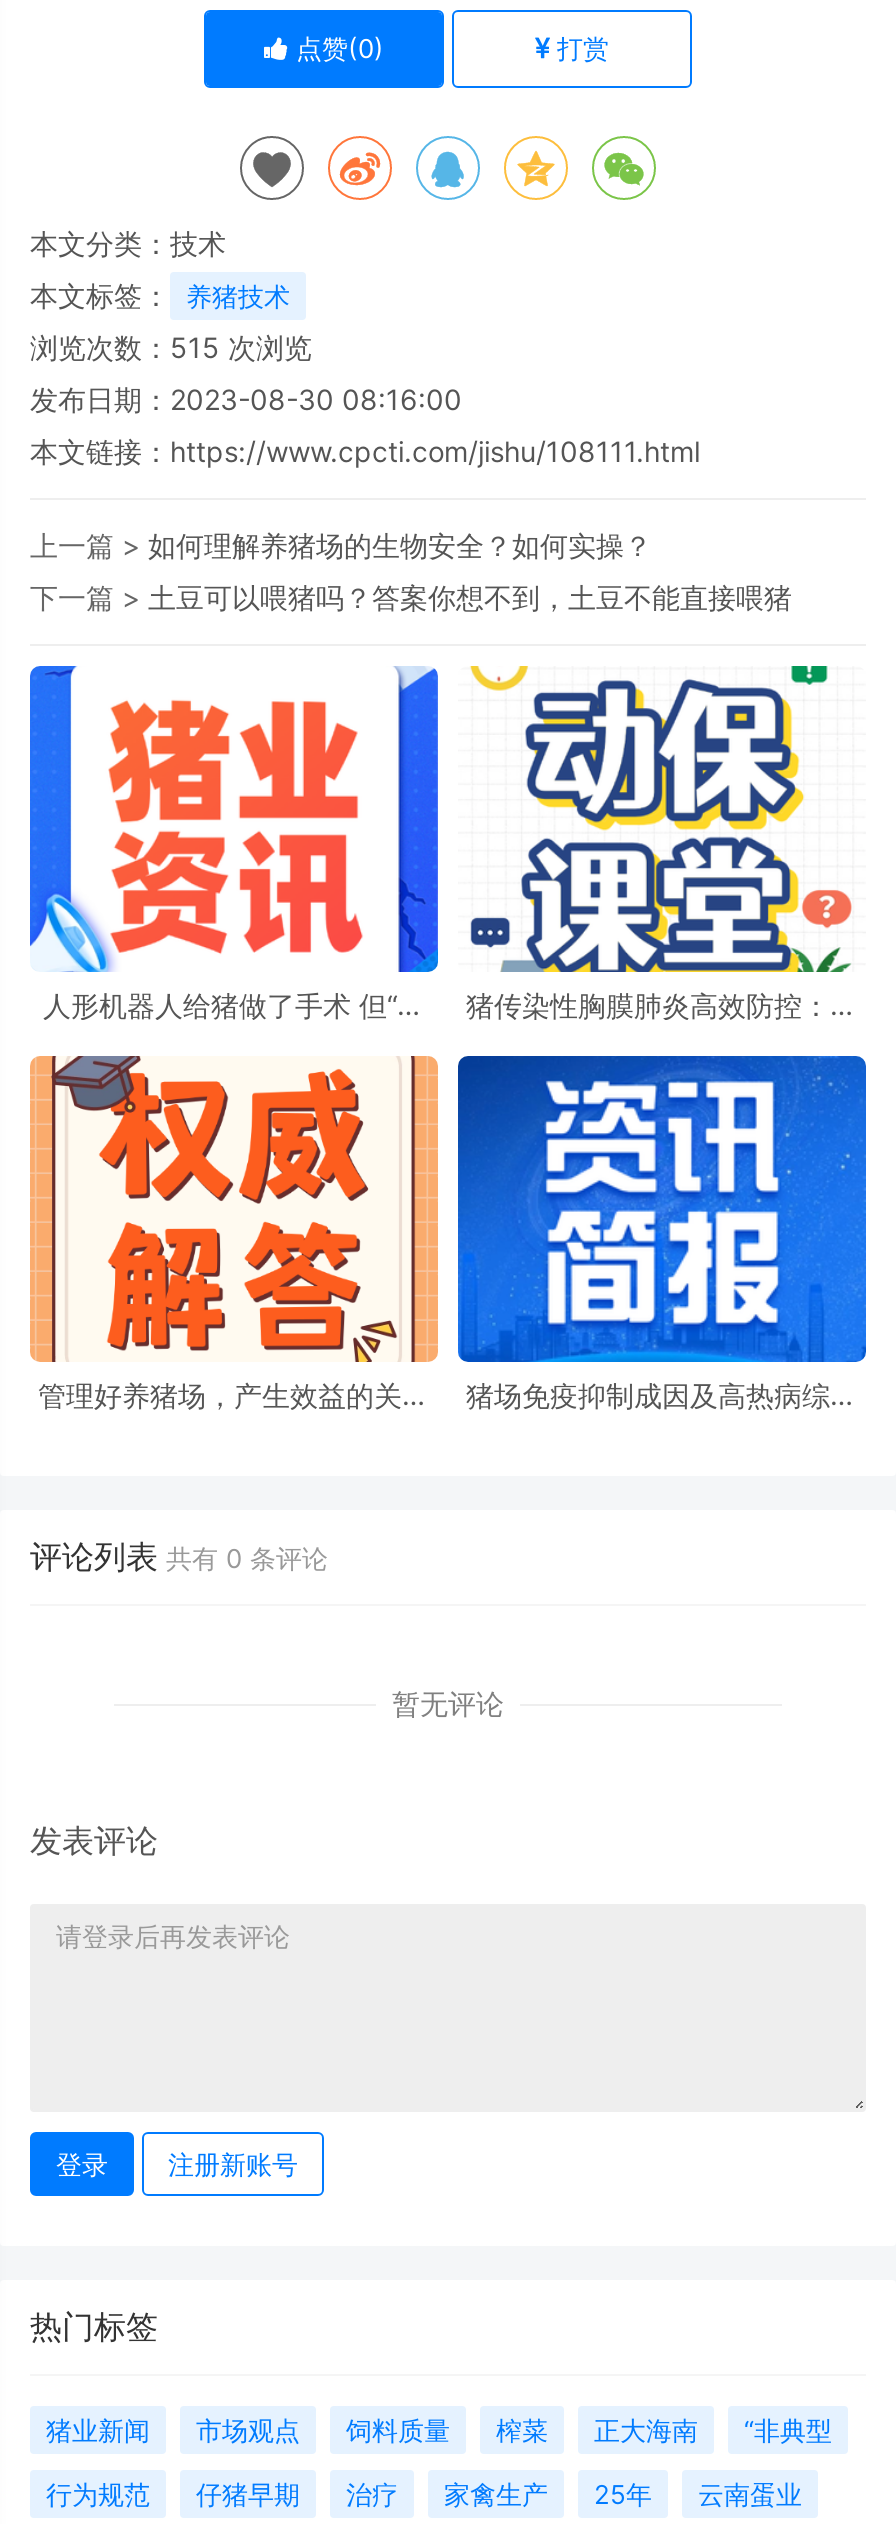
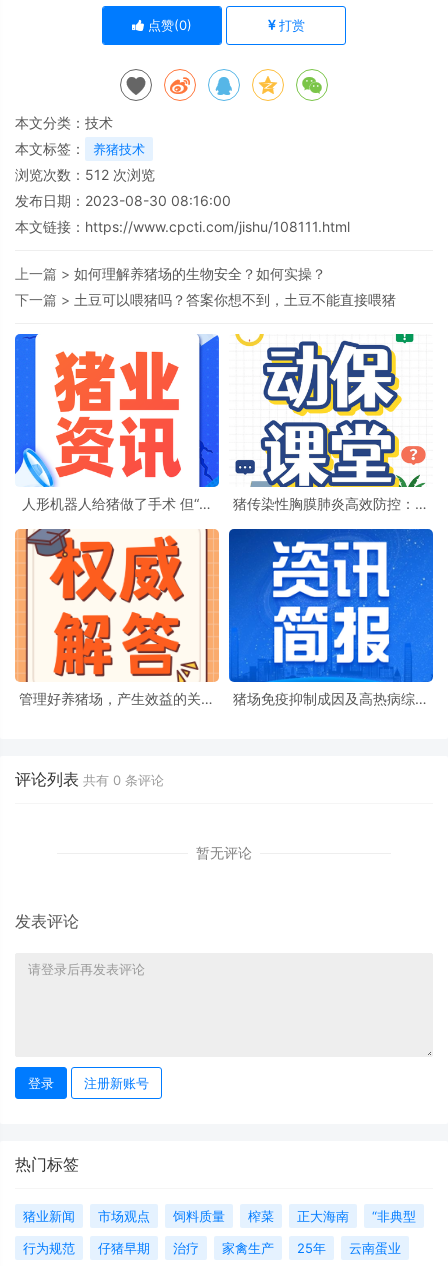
[30,330,312,364] 浏览次数：515次浏览 -> [15,166,155,183] 浏览次数：512次浏览

